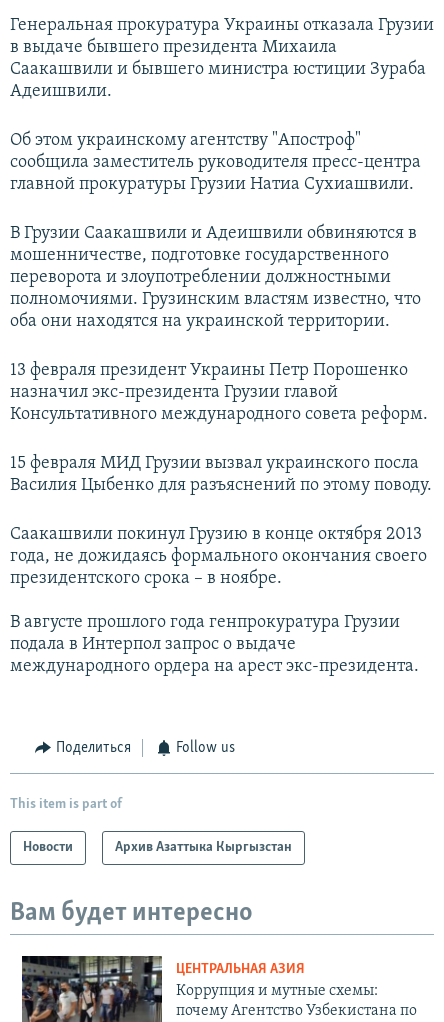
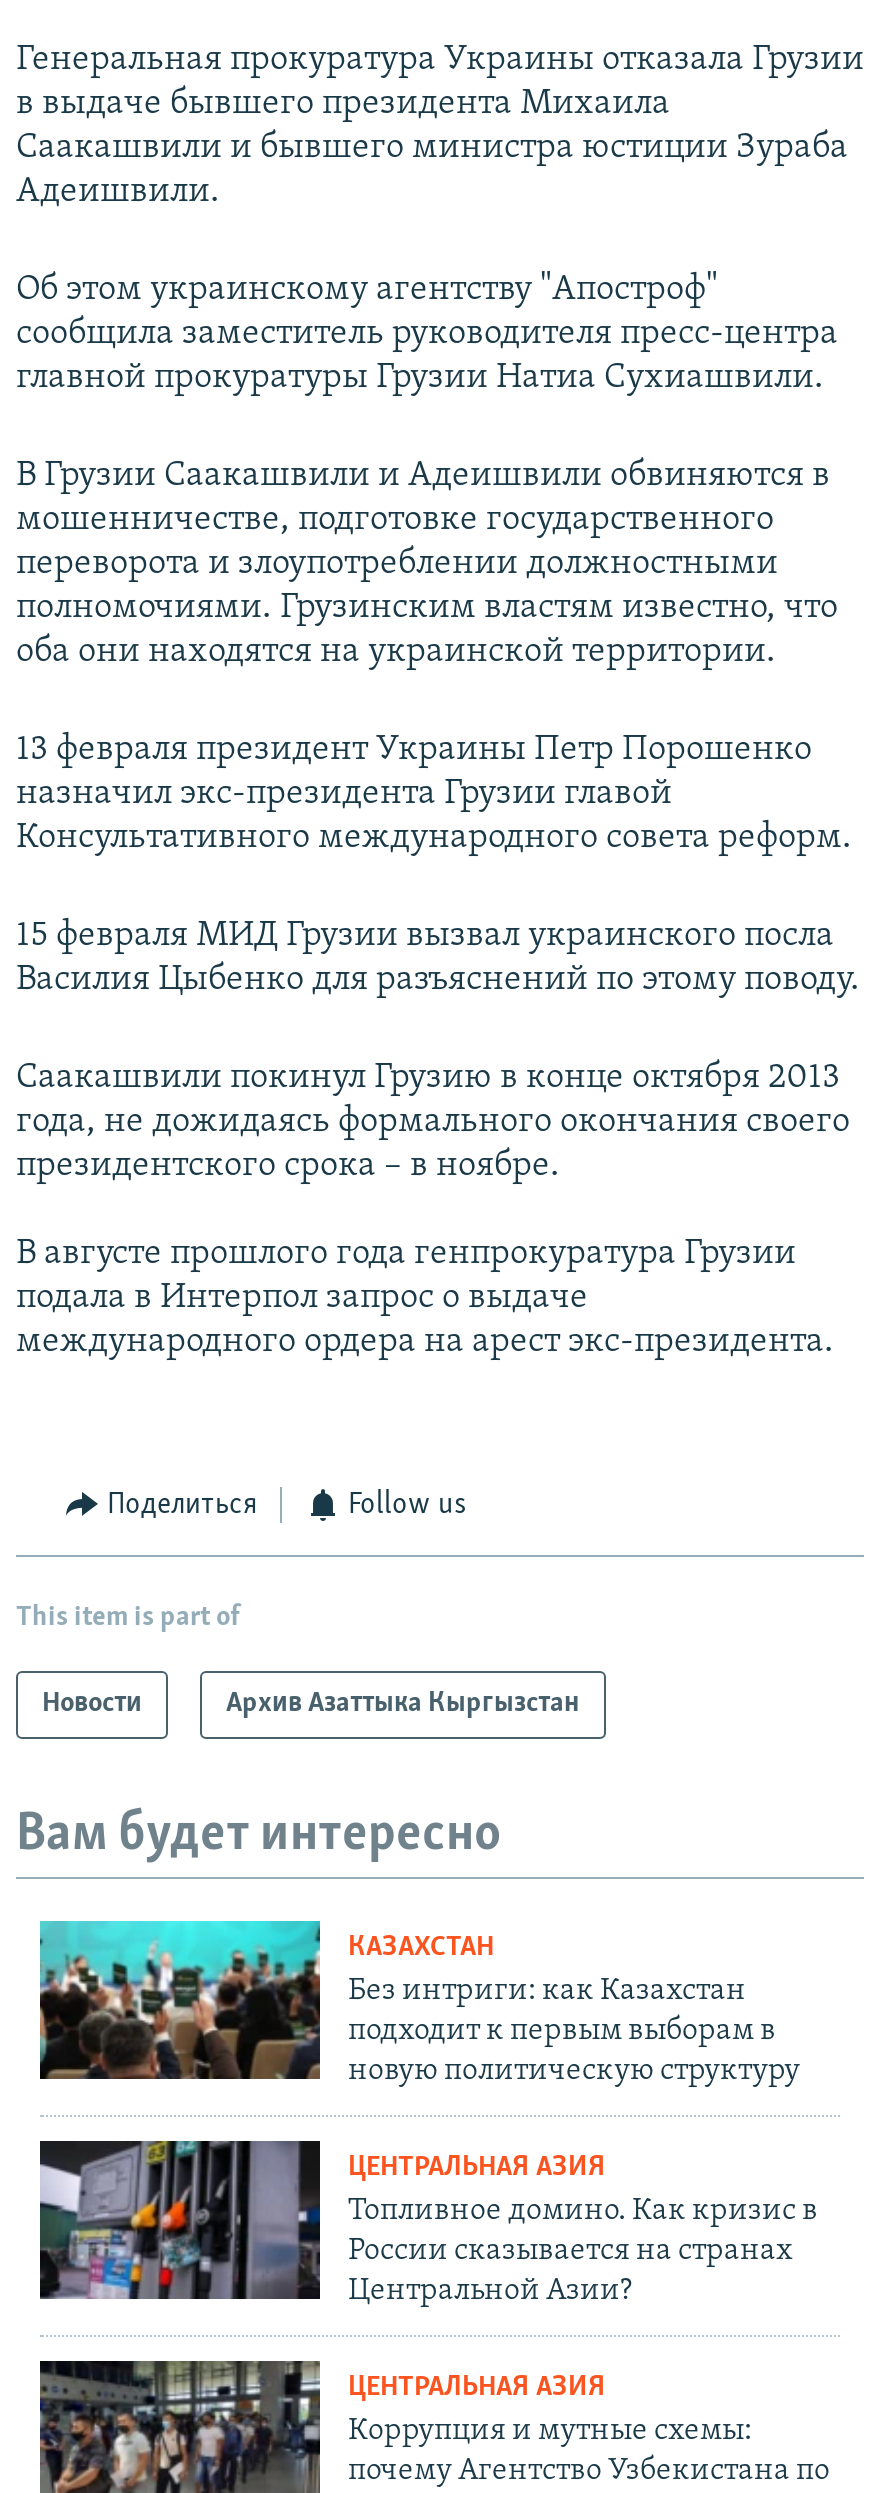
none -> [38,1919,818,2308] [image] | КАЗАХСТАН | Без интриги: как Казахстан | подходит к первым выборам в | новую политическую структуру | ЦЕНТРАЛЬНАЯ АЗИЯ | Топливное домино. Как кризис в | России сказывается на странах | Центральной Азии?
none -> [38,2111,320,2301] [image]

